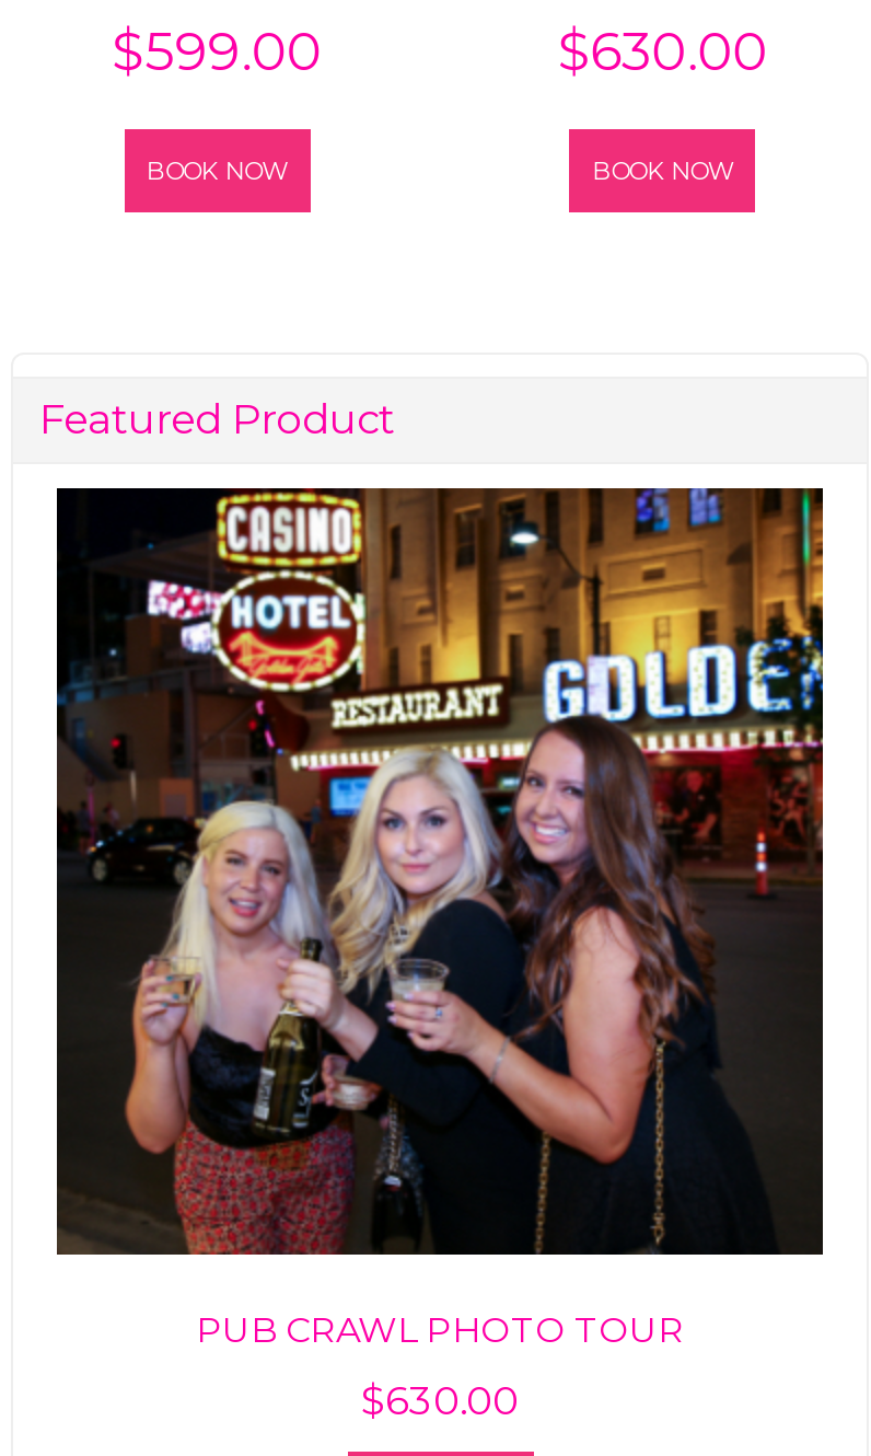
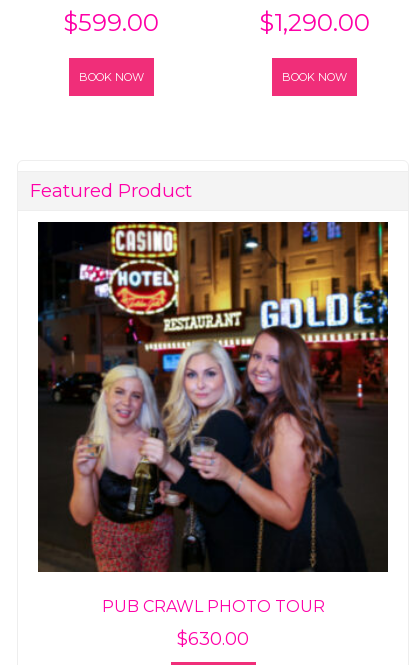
[558,18,768,82] $630.00 -> [259,8,370,37] $1,290.00

